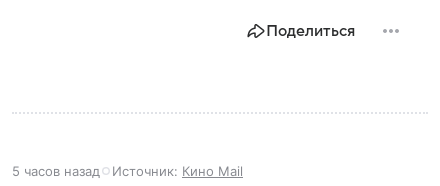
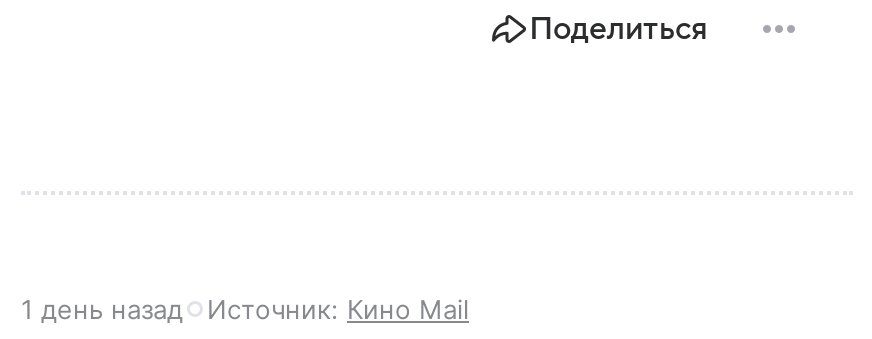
[12,163,243,179] 5 часов назад Источник: Кино Mail -> [21,293,469,325] 1 день назад Источник: Кино Mail

